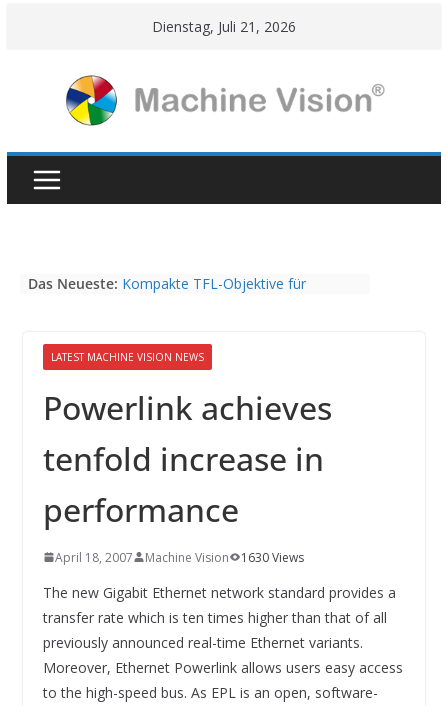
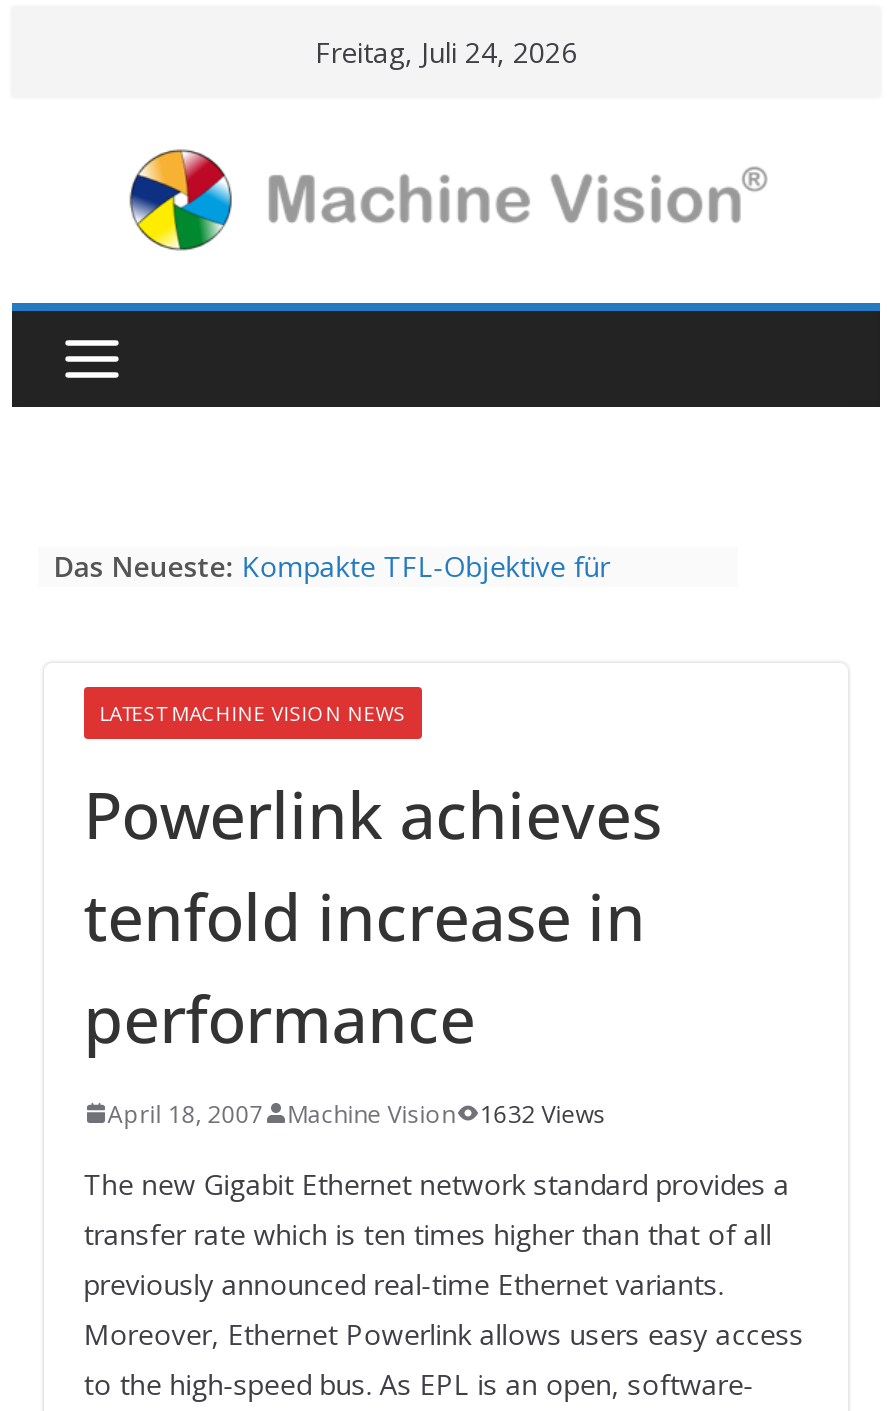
[152,17,296,36] Dienstag, Juli 21, 2026 -> [315,33,577,71] Freitag, Juli 24, 2026
[55,549,304,566] April 18, 2007 Machine Vision 1630 Views -> [107,1096,605,1130] April 18, 2007 Machine Vision 1632 Views

